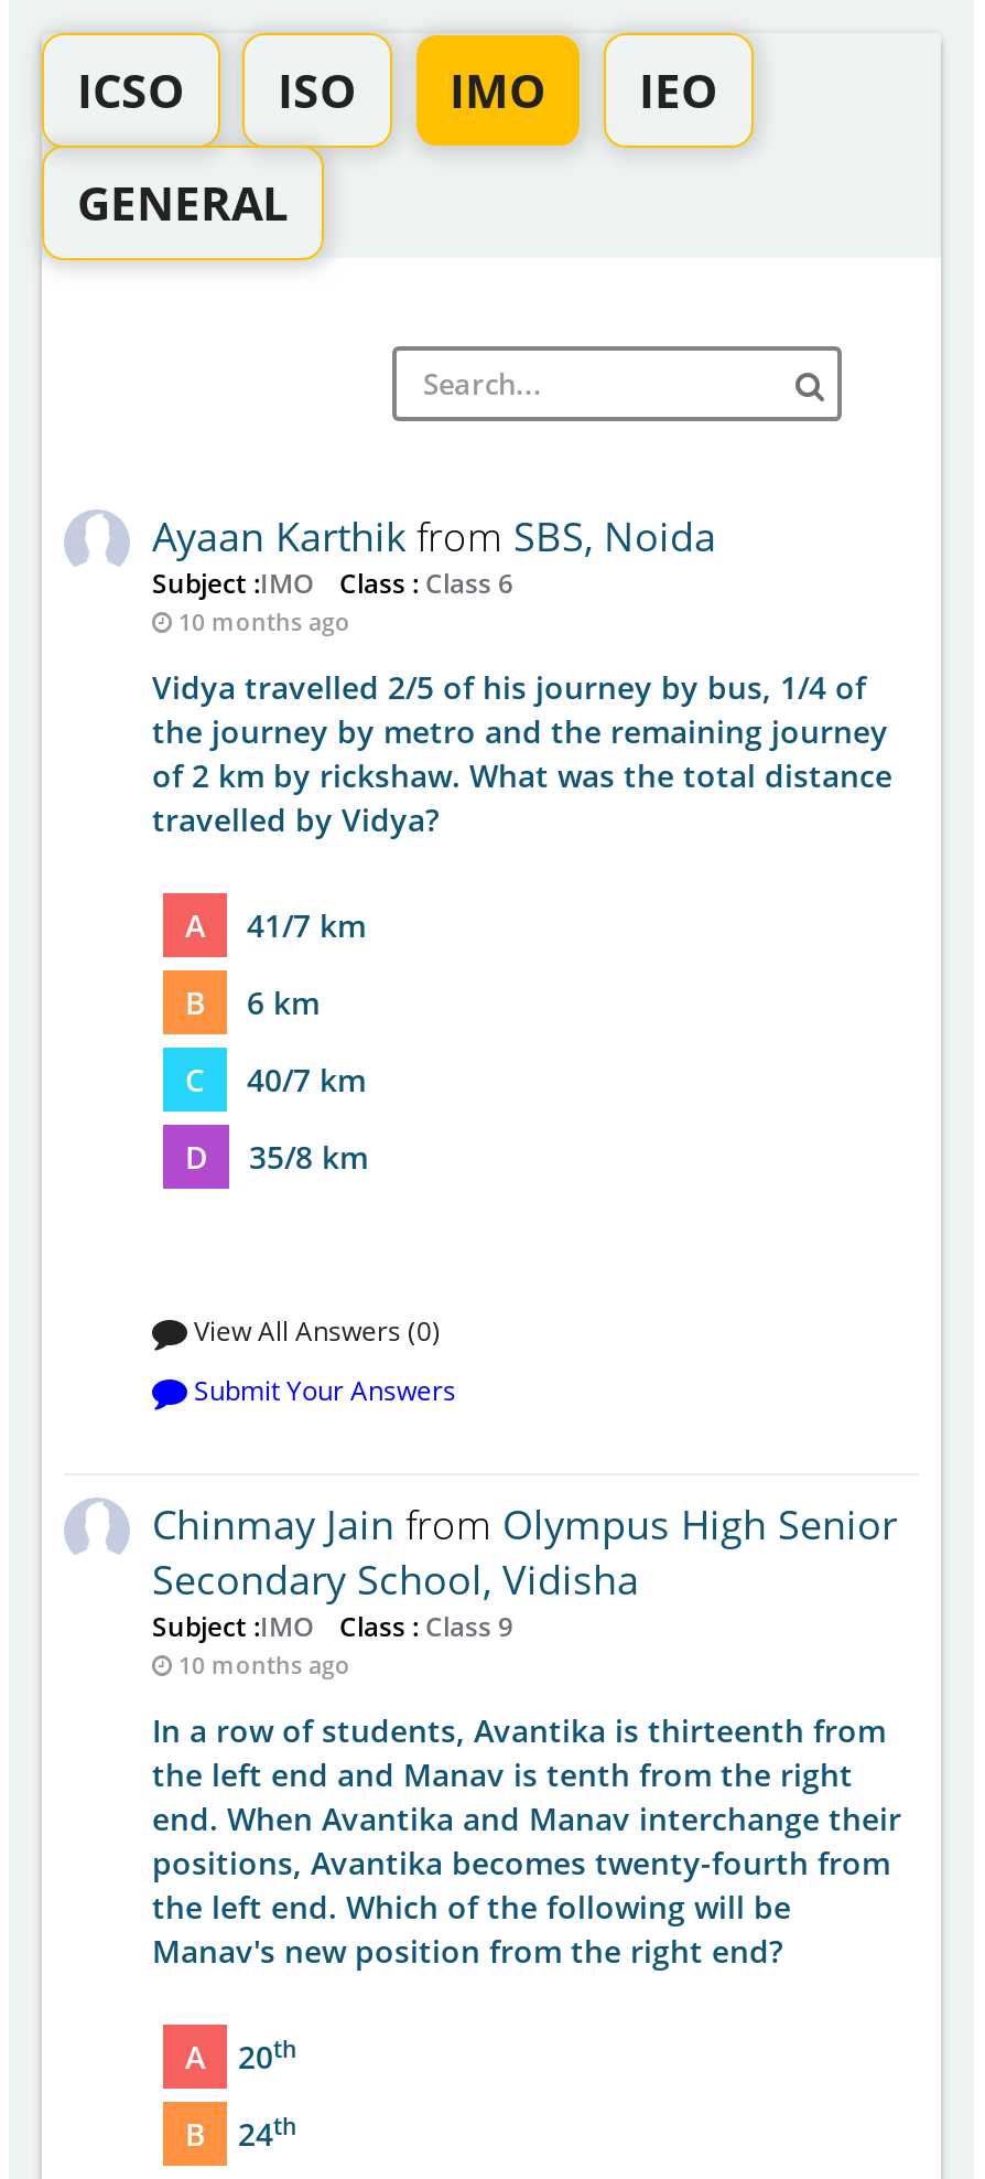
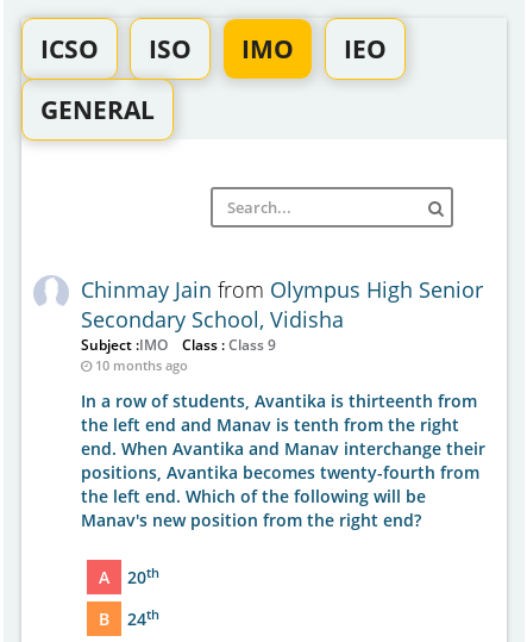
[152,509,892,1178] Ayaan Karthik from SBS, Noida | Subject : IMO Class : Class 6 | 10 months ago | Vidya travelled 2/5 of his journey by bus, 1/4 of | the journey by metro and the remaining journey | of 2 km by rickshaw. What was the total distance | travelled by Vidya? | A | 41/7 km | B | 6 km | C | 40/7 km | D | 35/8 km -> none
[187,1312,456,1409] View All Answers (0) | Submit Your Answers -> none

